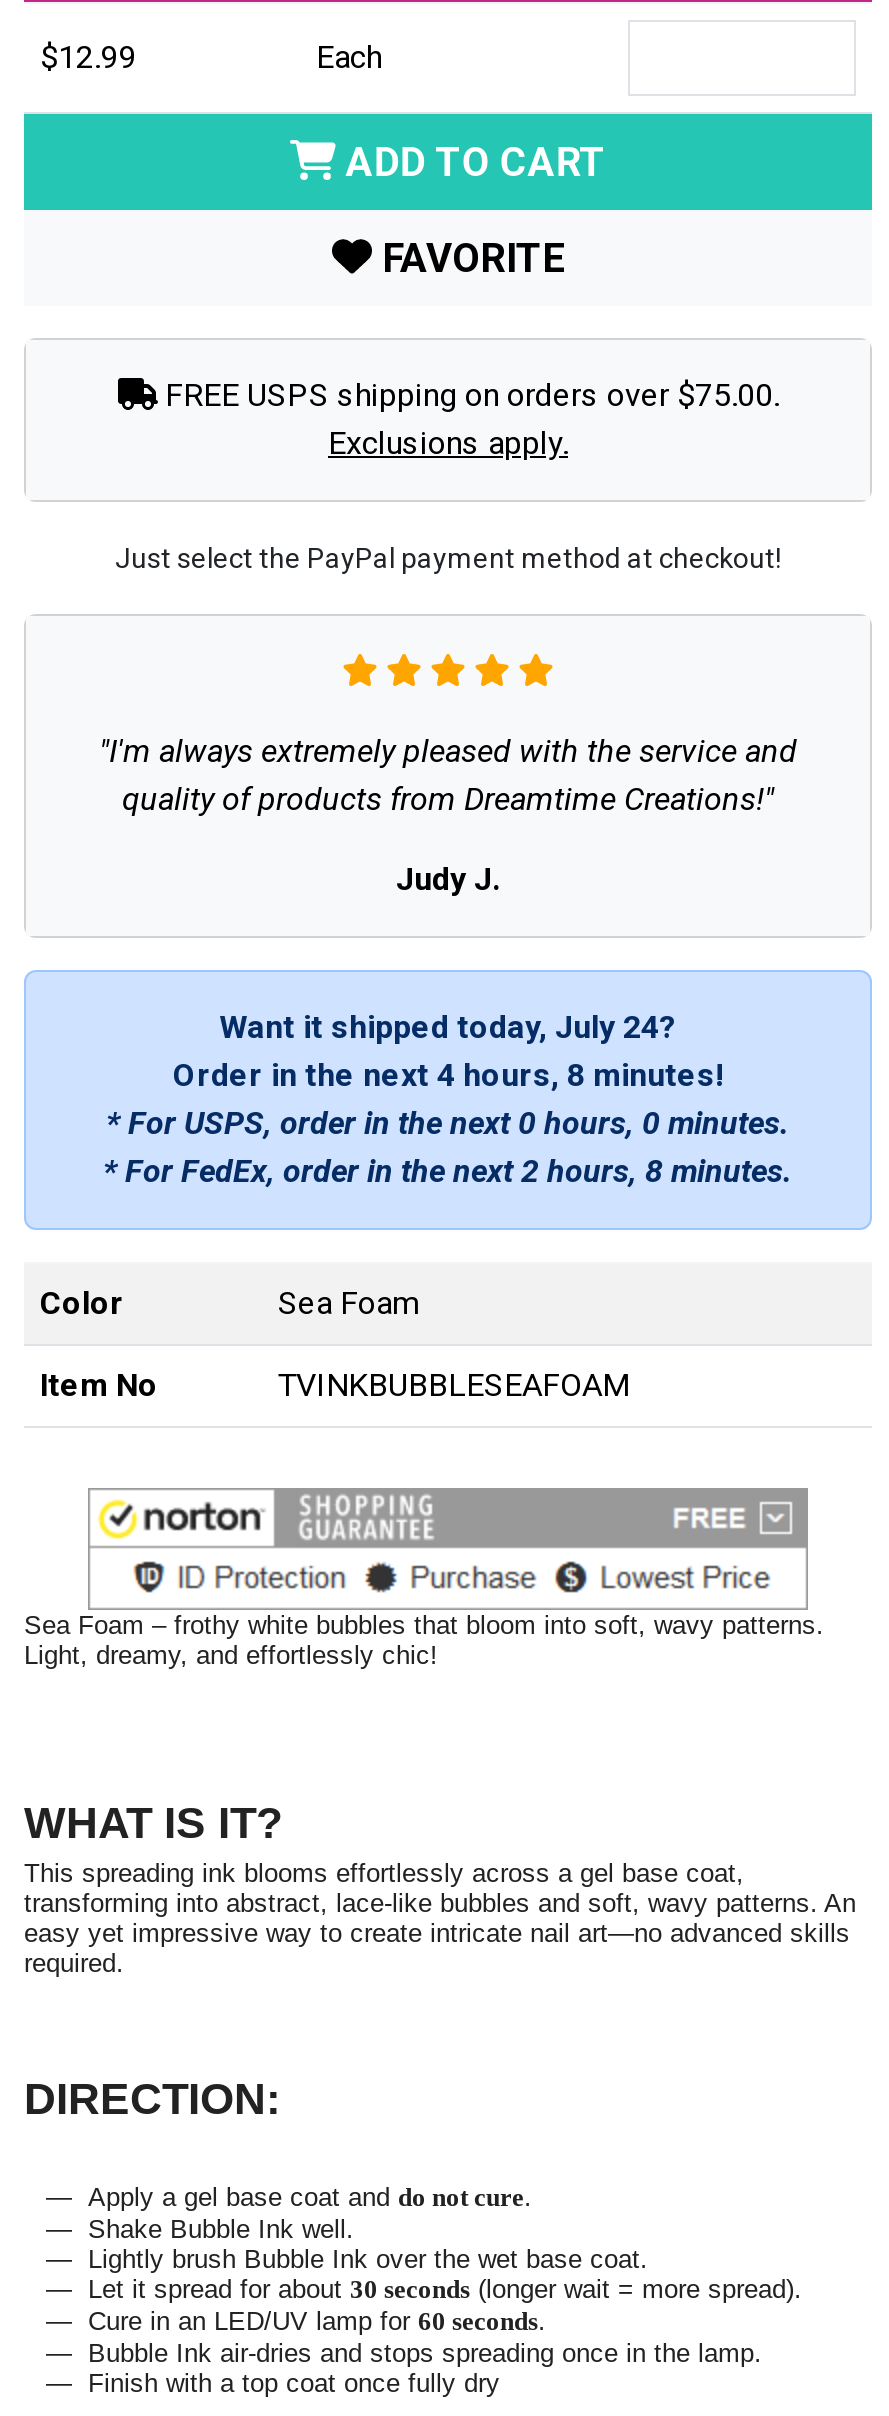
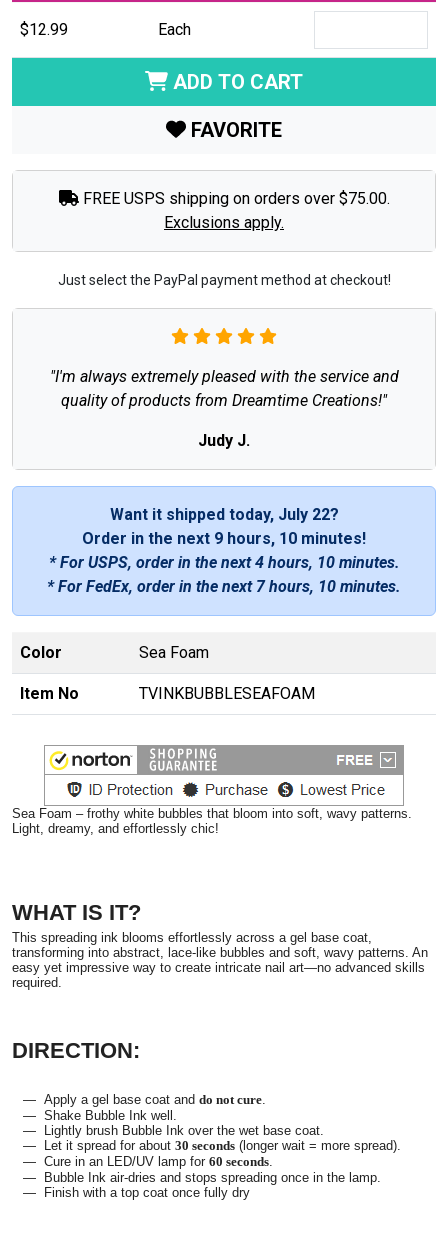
[219,1007,677,1045] Want it shipped today, July 24? -> [109,505,338,524] Want it shipped today, July 22?
[173,1055,723,1093] Order in the next 4 hours, 8 minutes! -> [82,529,366,548] Order in the next 9 hours, 10 minutes!
[106,1103,790,1141] * For USPS, order in the next 0 hours, 0 minutes. -> [48,553,399,572] * For USPS, order in the next 4 hours, 10 minutes.
[103,1151,793,1189] * For FedEx, order in the next 2 hours, 8 minutes. -> [47,577,401,596] * For FedEx, order in the next 7 hours, 10 minutes.

